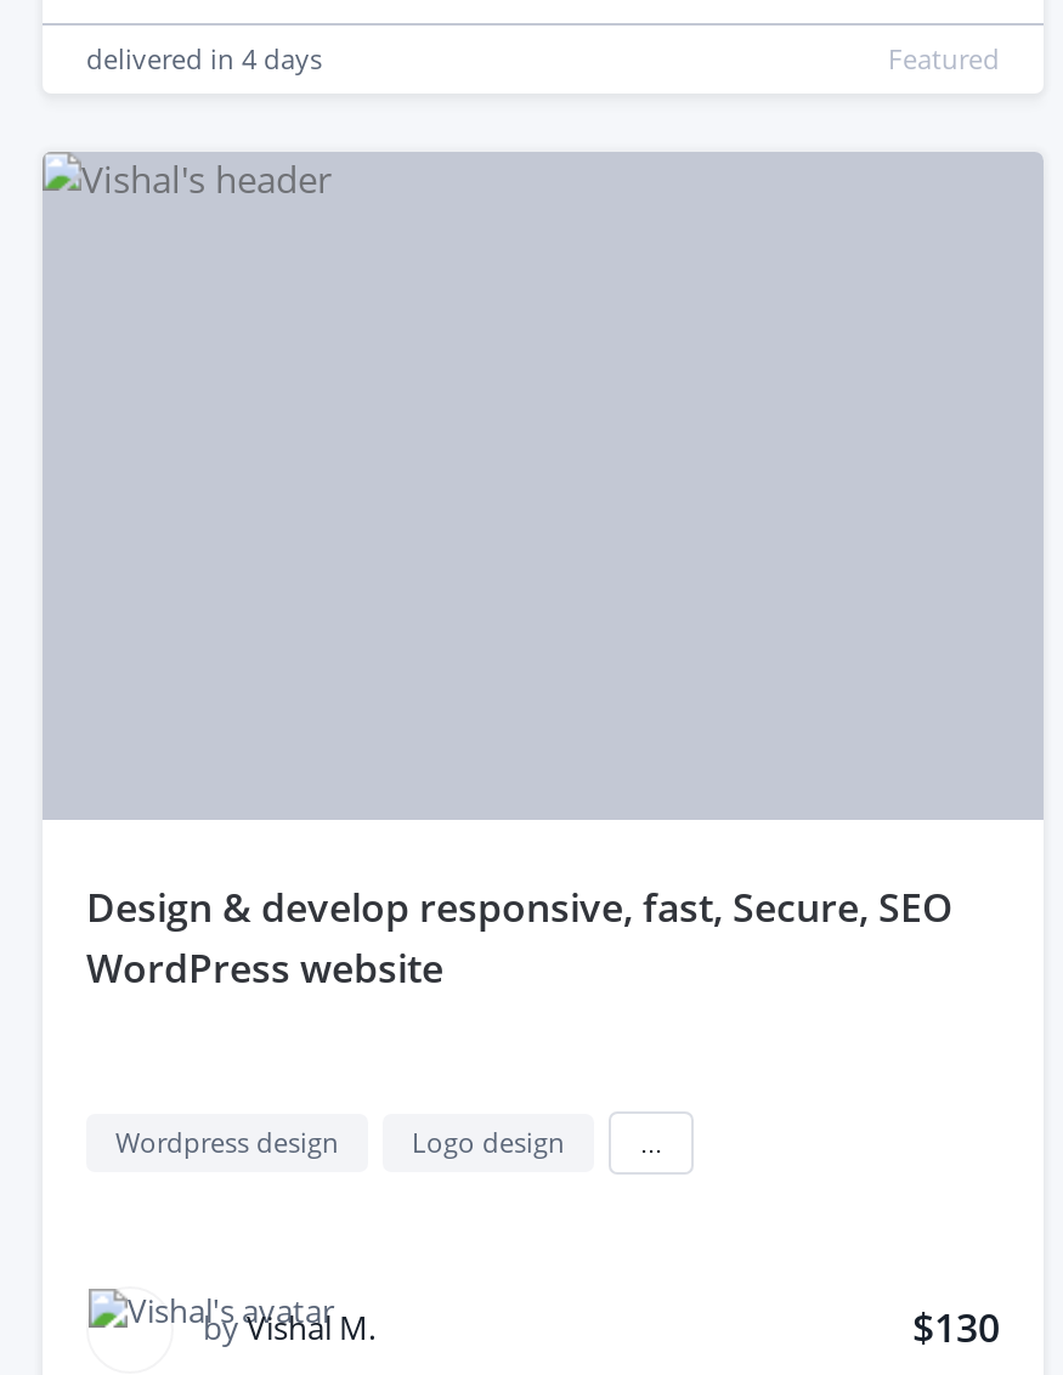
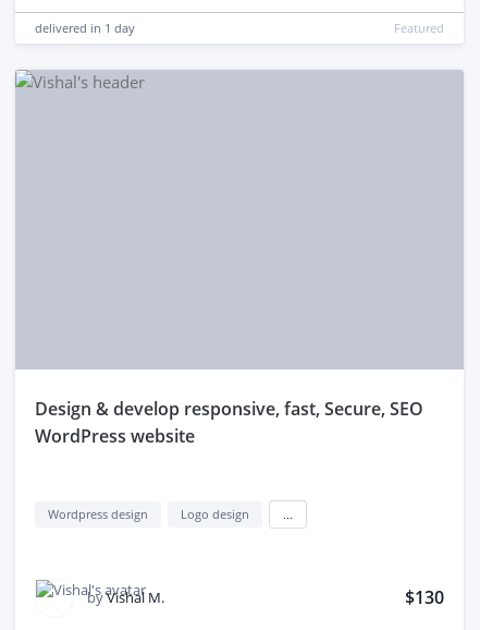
[86,40,322,77] delivered in 4 days -> [35,20,135,36] delivered in 1 day

